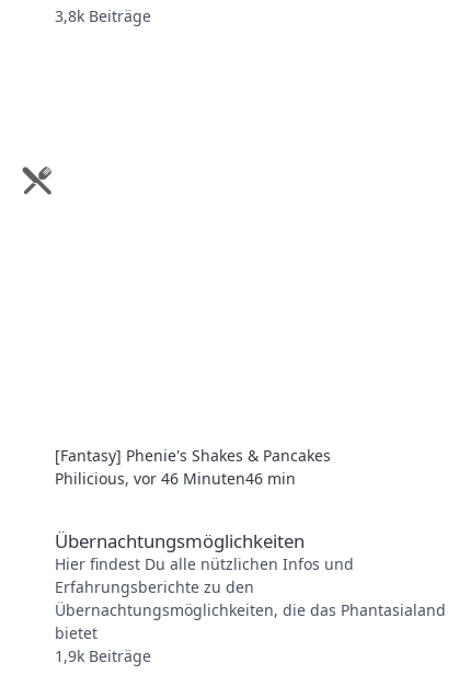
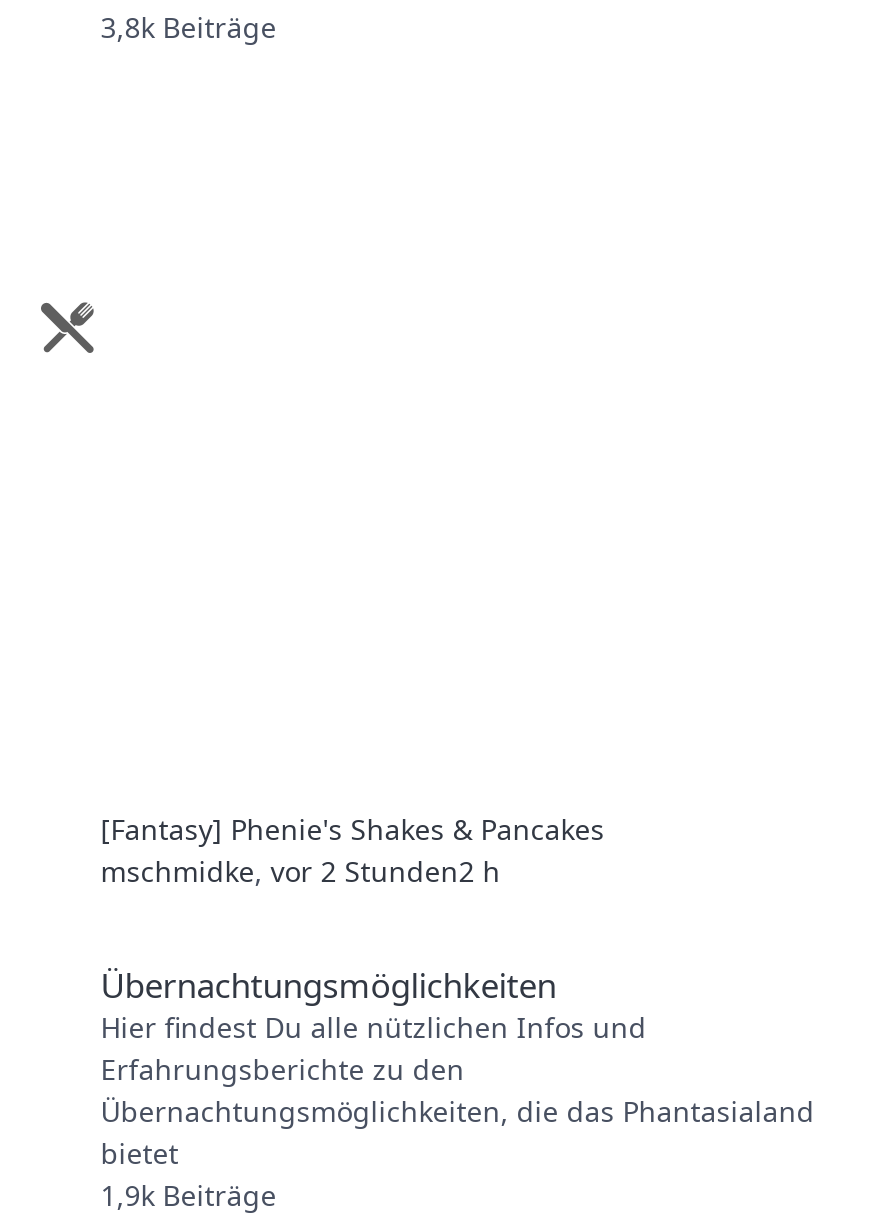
[55,468,296,489] Philicious, vor 46 Minuten46 min -> [100,852,500,890] mschmidke, vor 2 Stunden2 h

